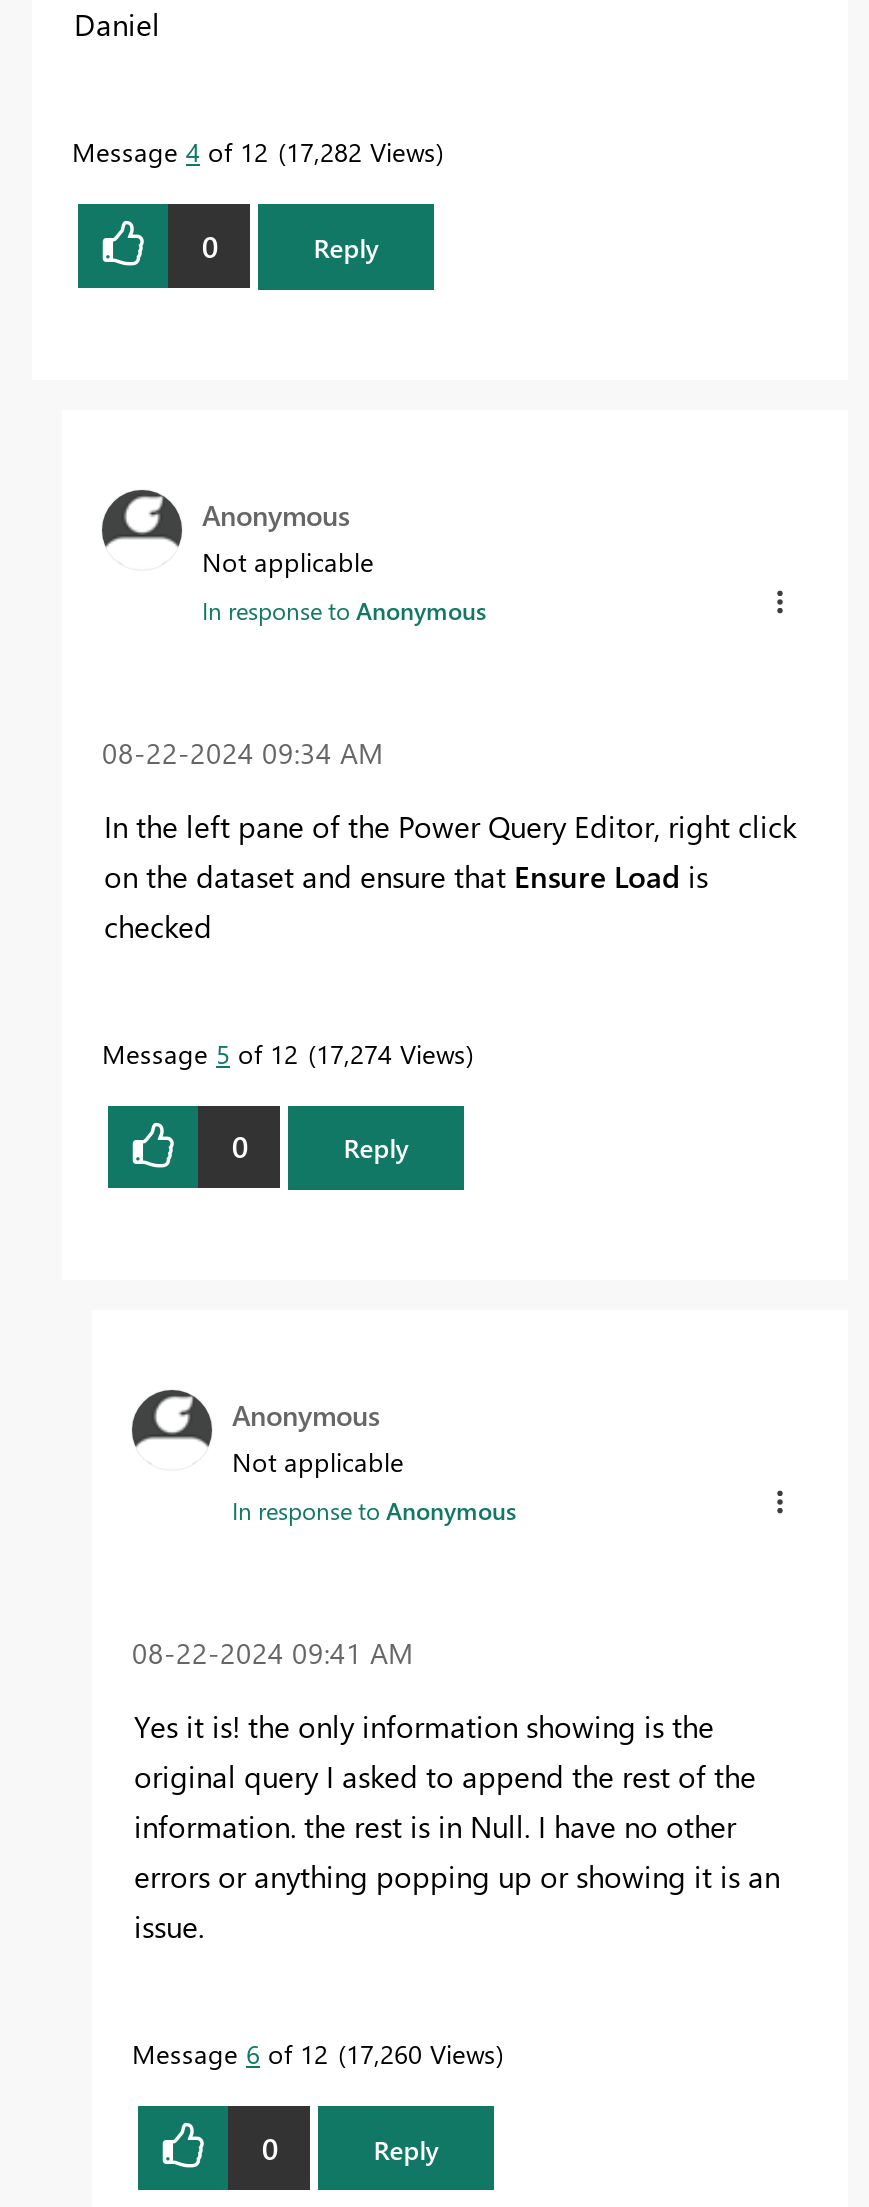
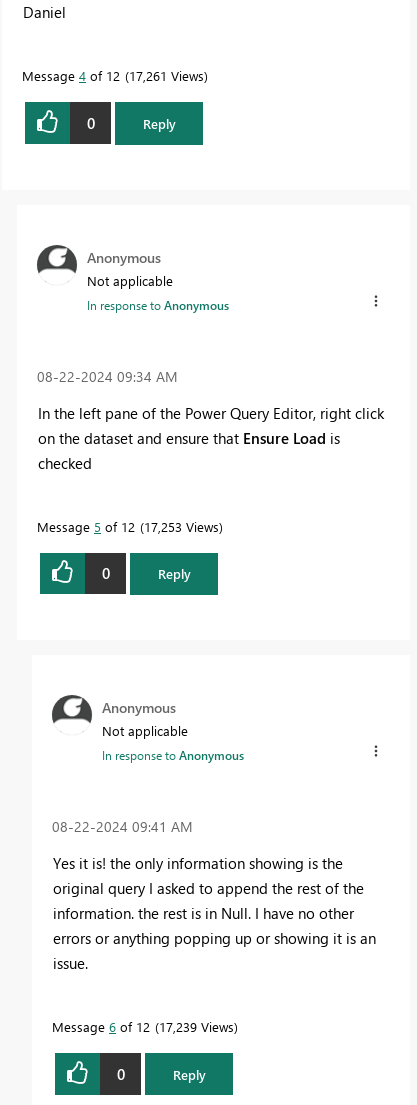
[72,135,436,169] Message 4 of 12 17,282 Views -> [22,67,204,84] Message 4 of 12 17,261 Views
[102,1036,466,1070] Message 5 of 12 17,274 Views -> [37,518,219,535] Message 5 of 12 17,253 Views
[132,2036,496,2070] Message 6 of 12 17,260 Views -> [52,1018,234,1035] Message 6 of 12 17,239 Views

